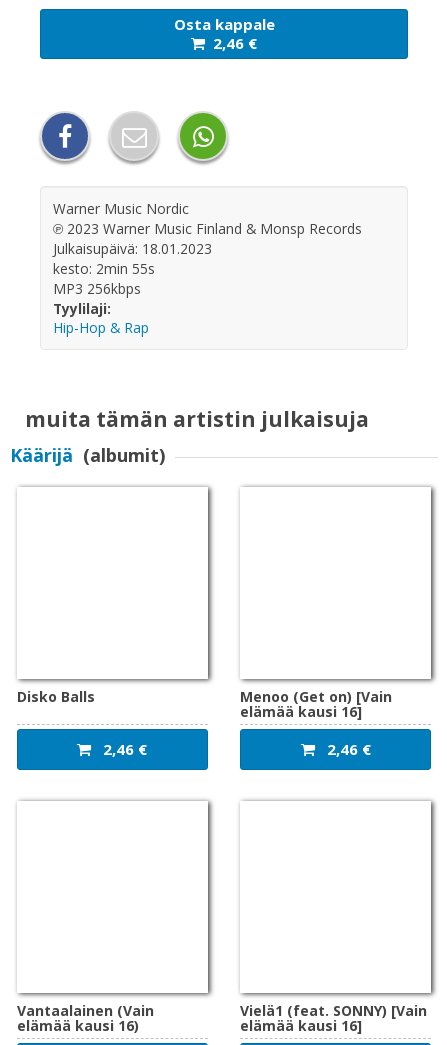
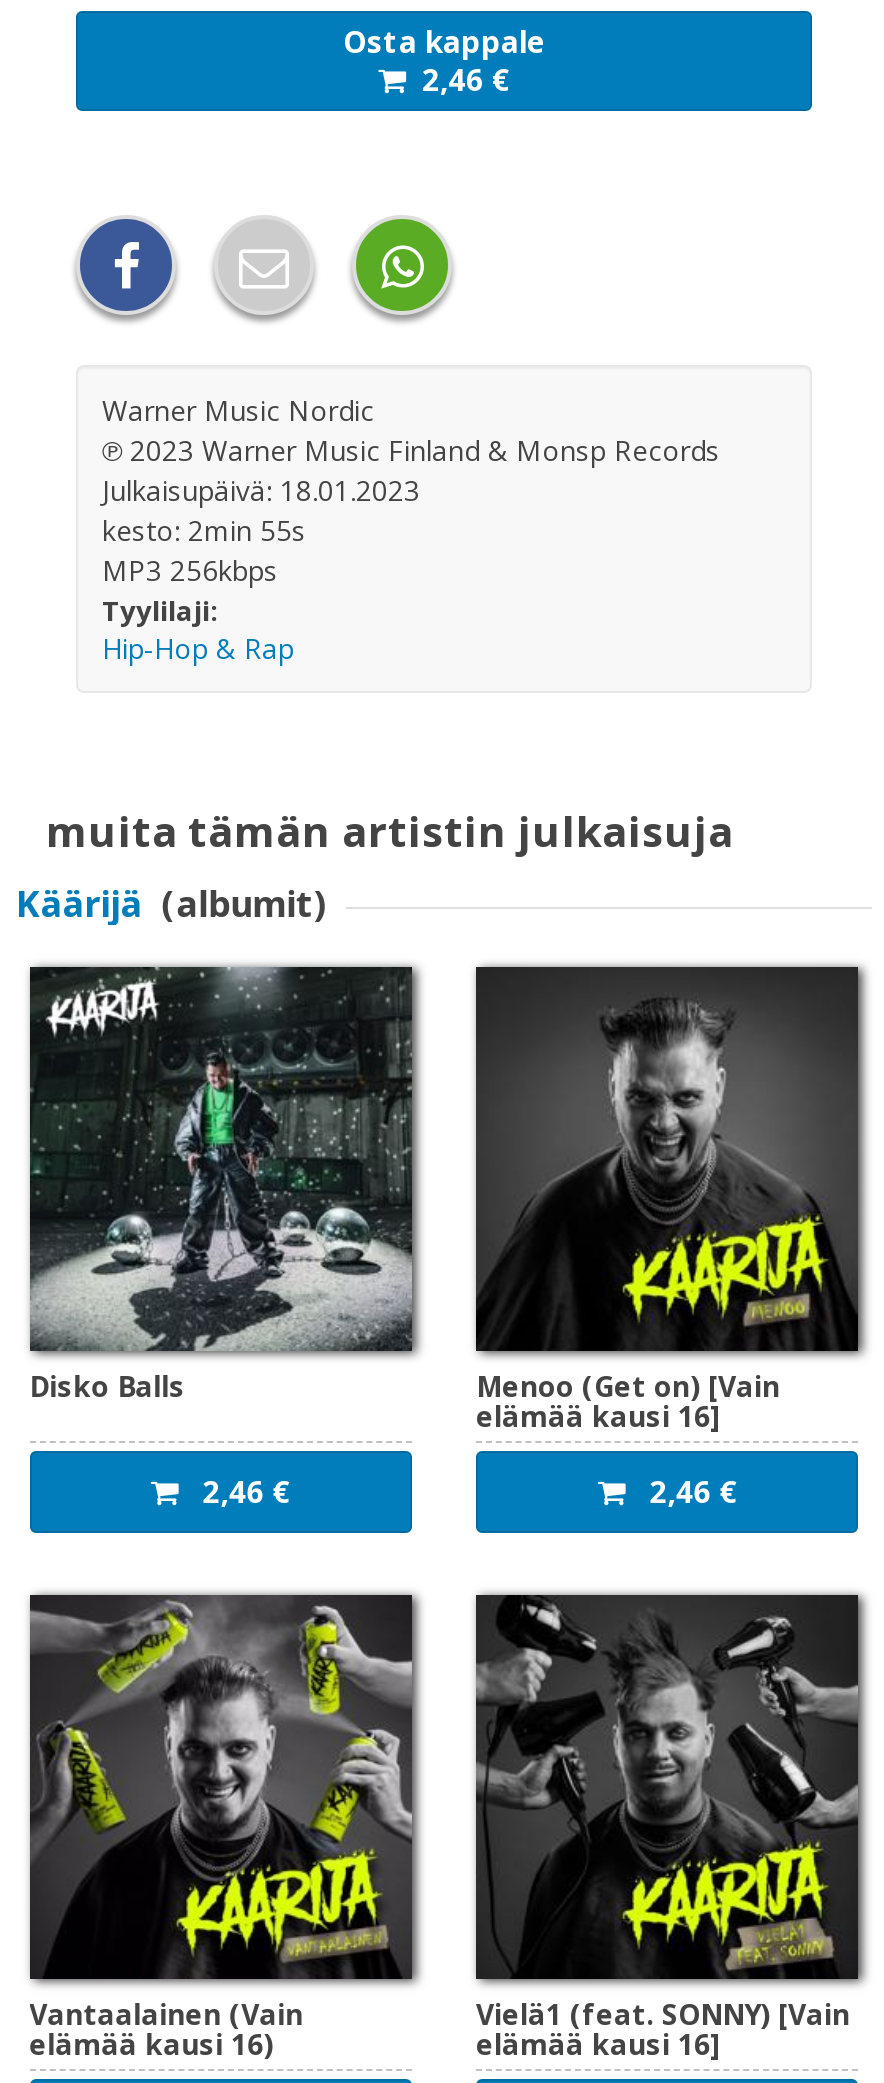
none -> [28,965,414,1353] [image]
none -> [474,965,860,1353] [image]
none -> [28,1593,414,1981] [image]
none -> [474,1593,860,1981] [image]

